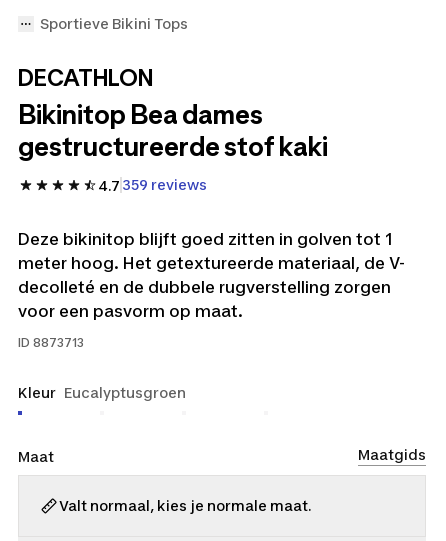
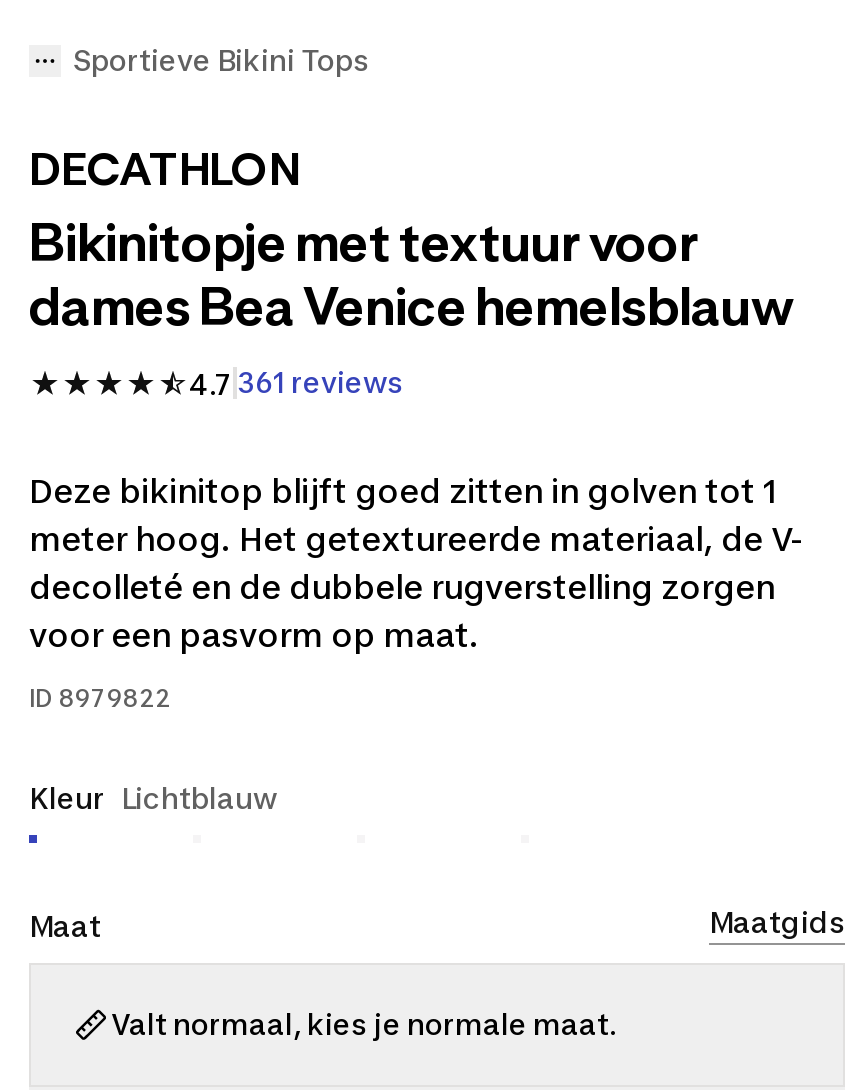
[18,99,328,162] Bikinitop Bea dames | gestructureerde stof kaki -> [29,211,795,337] Bikinitopje met textuur voor | dames Bea Venice hemelsblauw
[98,176,207,193] 4.7 359 reviews -> [189,365,403,400] 4.7 361 reviews
[18,335,84,350] ID 8873713 -> [29,683,171,713] ID 8979822
[18,384,186,401] Kleur Eucalyptusgroen -> [29,781,277,815] Kleur Lichtblauw

